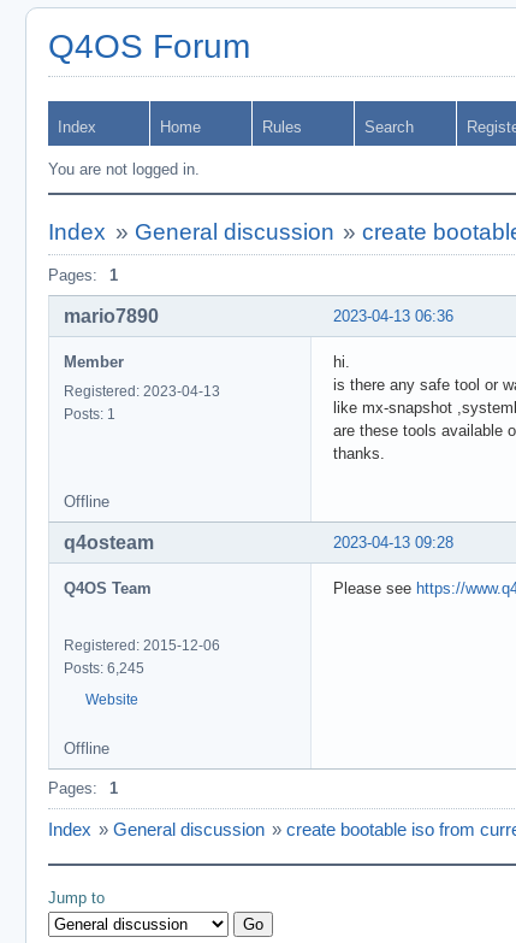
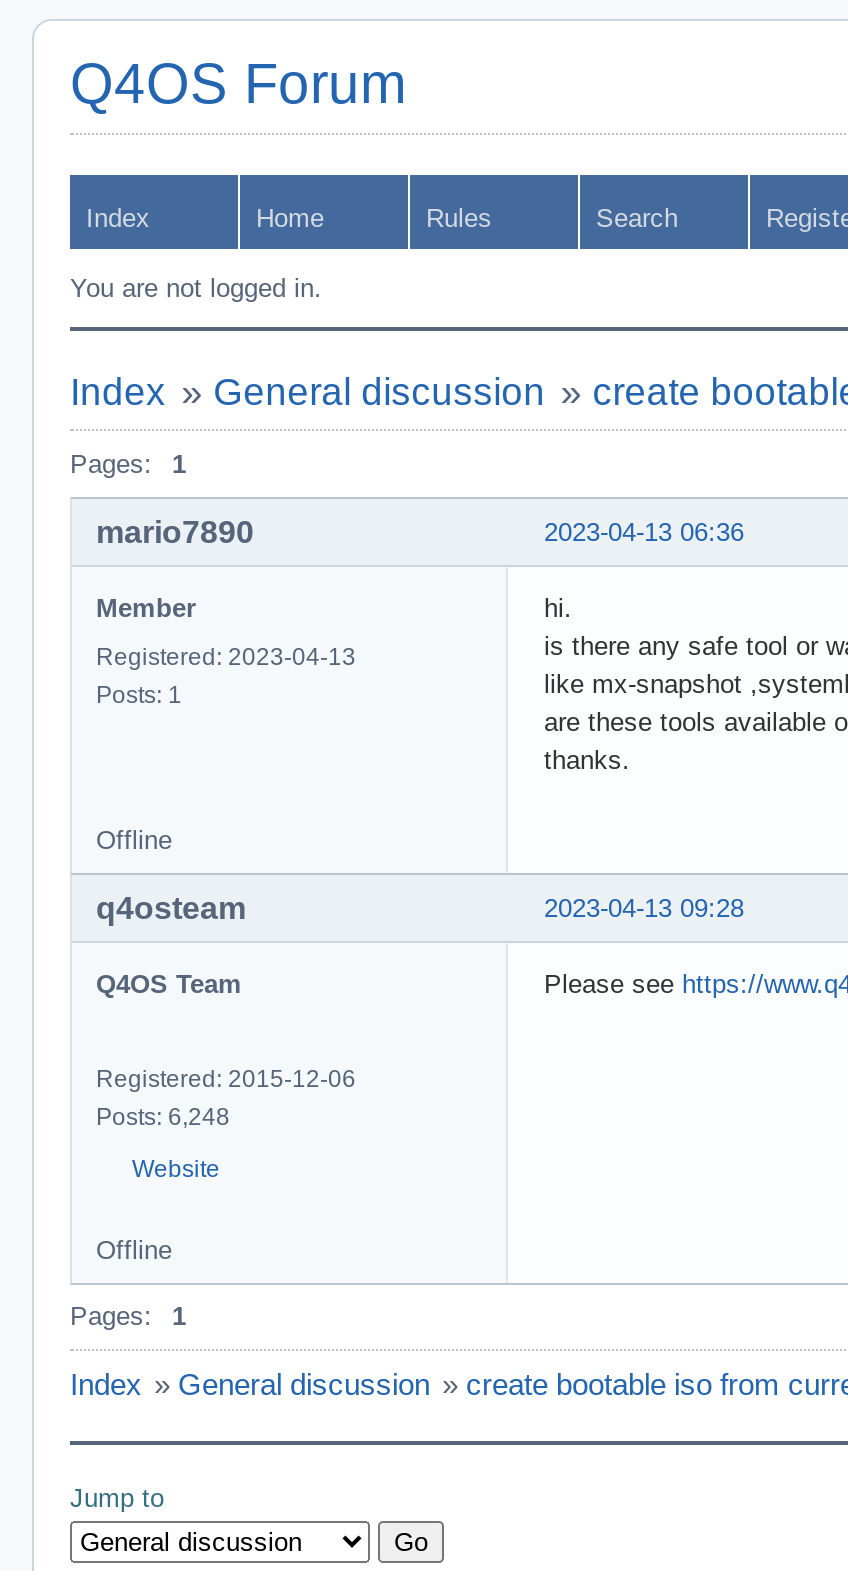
[64,660,144,677] Posts: 6,245 -> [96,1103,230,1131] Posts: 6,248

